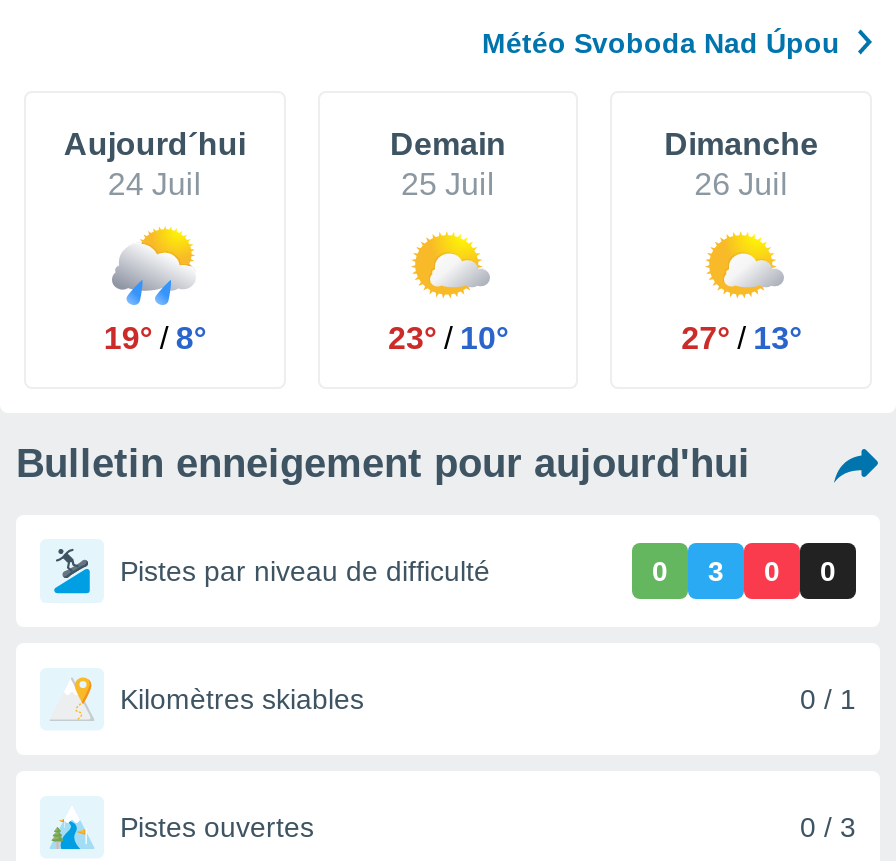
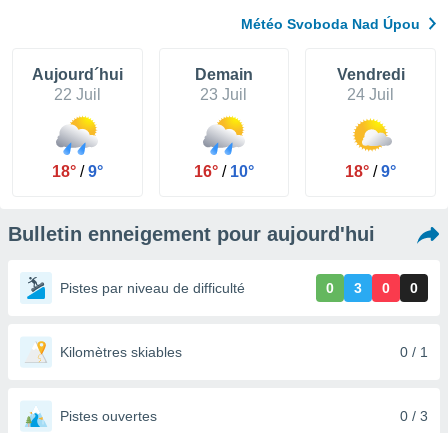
[664,127,818,201] Dimanche | 26 Juil -> [337,66,405,103] Vendredi | 24 Juil
[108,167,202,201] 24 Juil -> [54,86,101,103] 22 Juil
[401,167,495,201] 25 Juil -> [200,86,247,103] 23 Juil
[388,227,508,356] [image] | 23° / 10° -> [194,115,254,180] [image] | 16° / 10°
[104,322,206,356] 19° / 8° -> [52,163,103,180] 18° / 9°
[681,322,801,356] 27° / 13° -> [345,163,396,180] 18° / 9°

